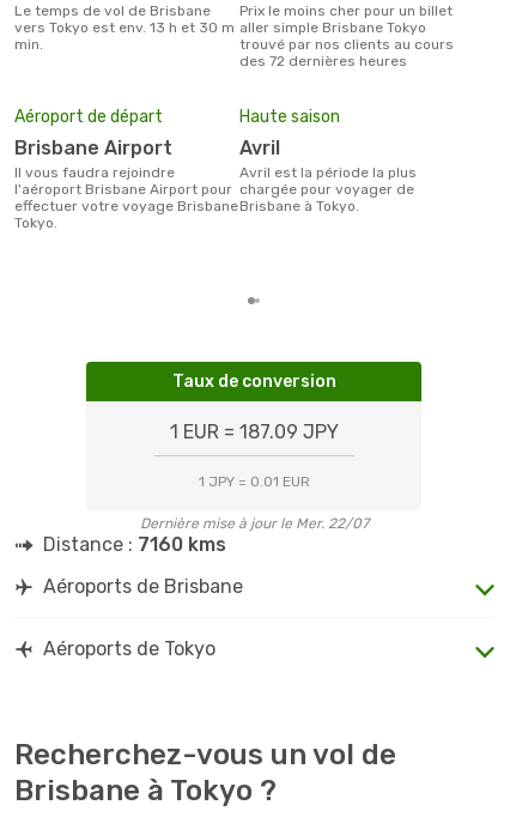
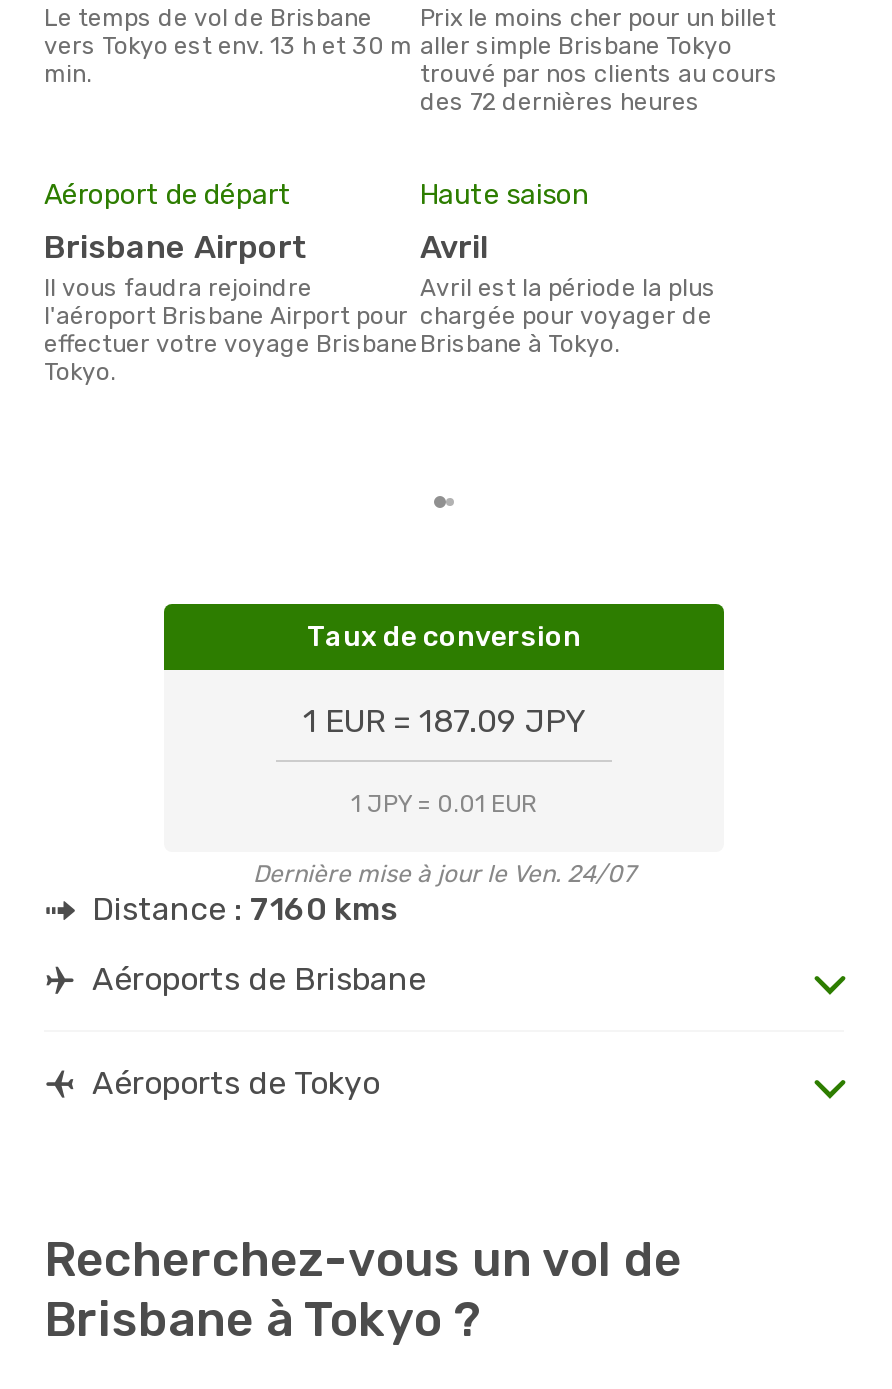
[139,515,368,532] Dernière mise à jour le Mer. 22/07 -> [253,860,635,888] Dernière mise à jour le Ven. 24/07

